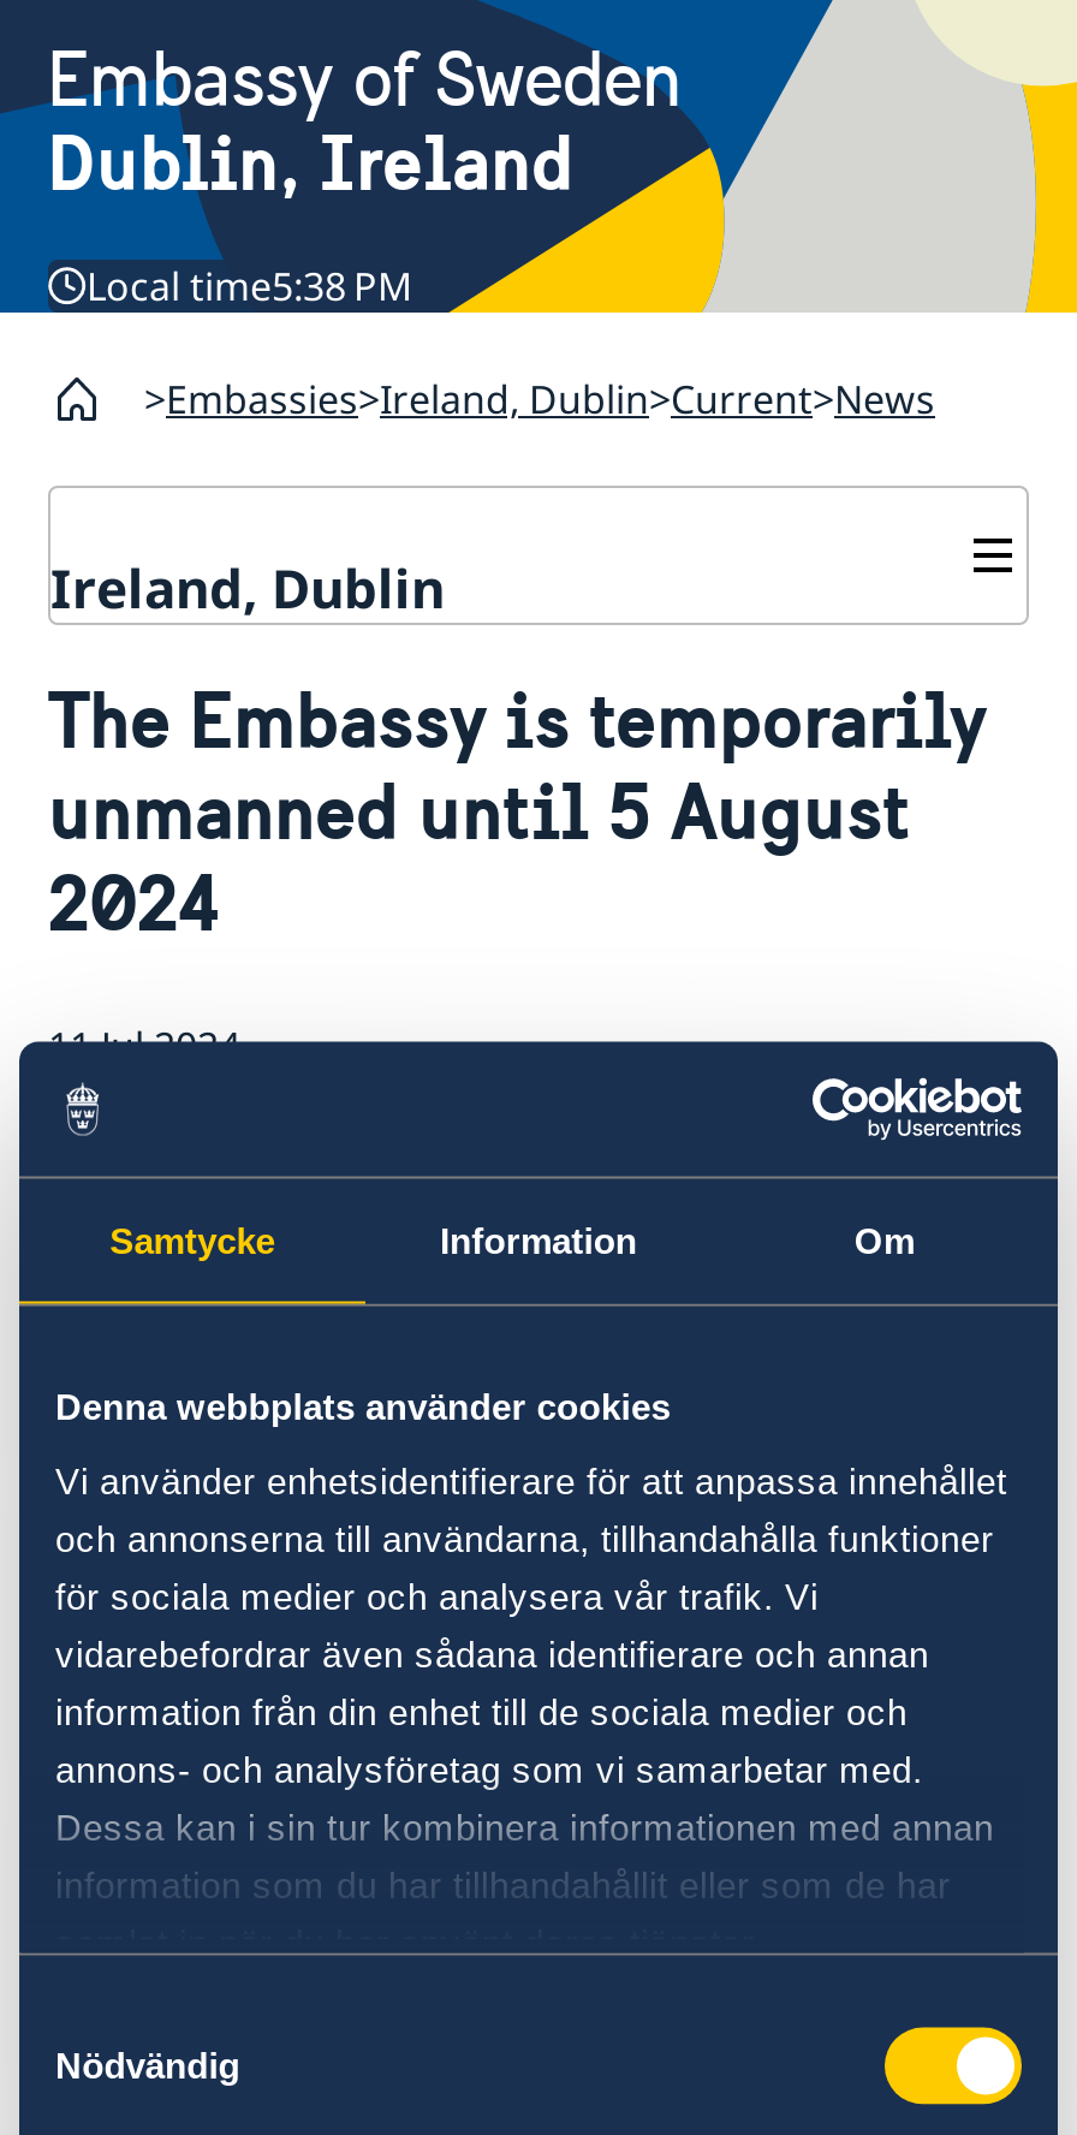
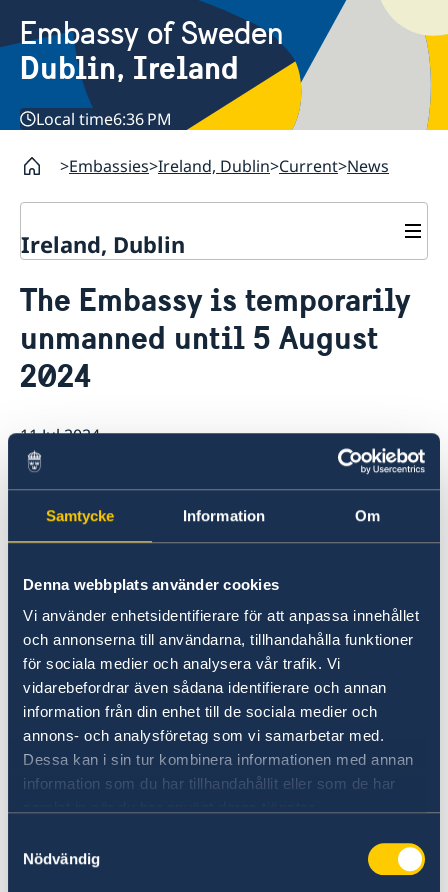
[87,261,413,314] Local time5:38 PM -> [36,108,172,130] Local time6:36 PM

